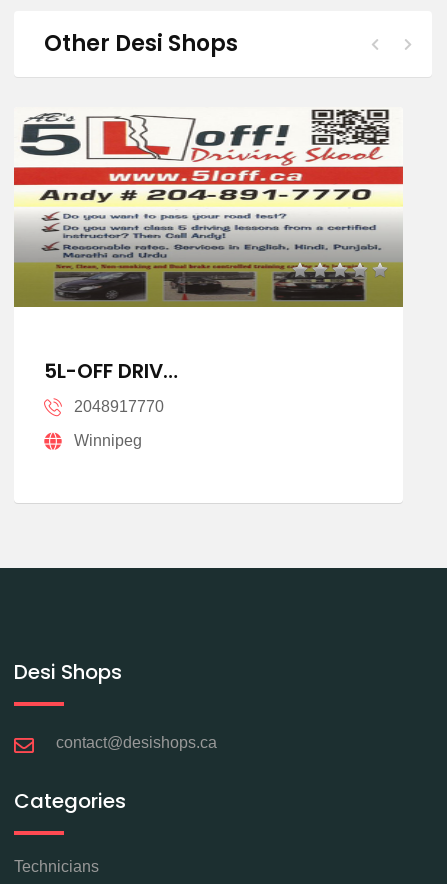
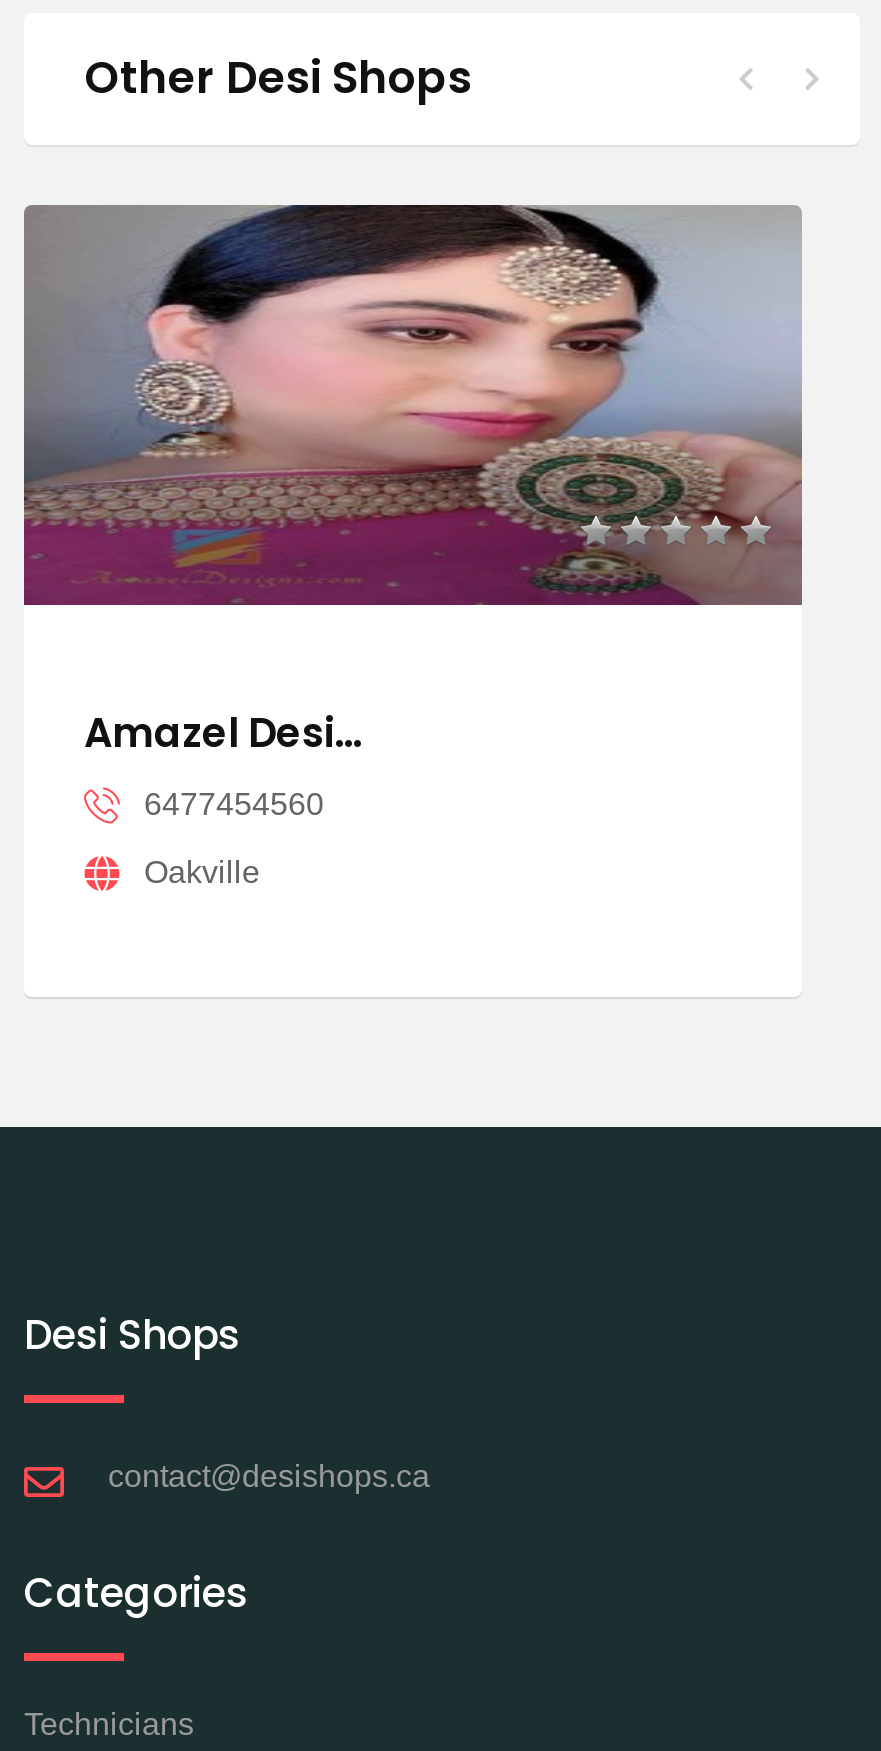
[13,107,404,308] [image] -> [22,203,804,607] [image]
[44,357,178,385] 5L-OFF DRIV… -> [84,705,364,761] Amazel Desi…
[74,398,164,415] 2048917770 -> [144,787,324,821] 6477454560
[74,432,142,449] Winnipeg -> [144,855,260,889] Oakville

